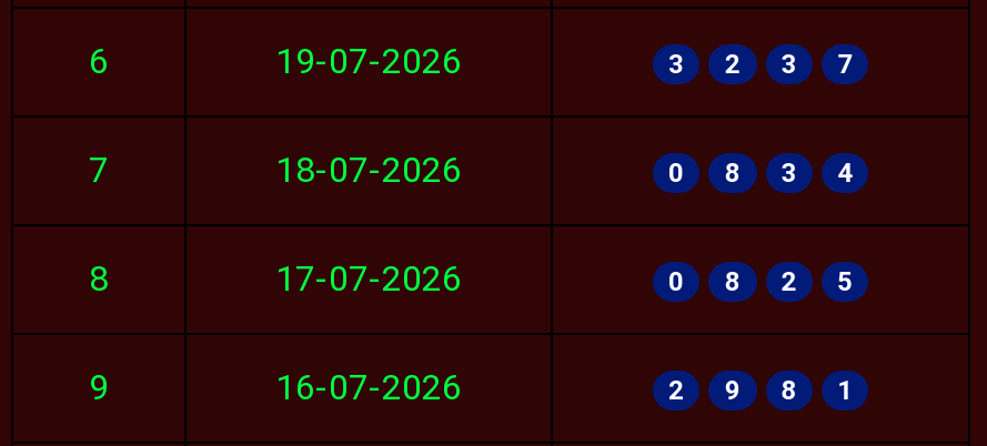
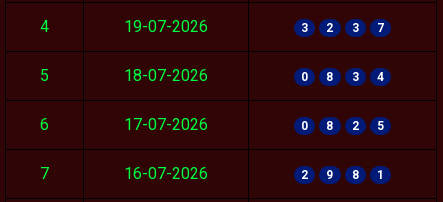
[89,40,109,82] 6 -> [40,17,49,36] 4
[89,149,109,191] 7 -> [40,66,49,85] 5
[89,257,109,300] 8 -> [40,115,49,134] 6
[89,366,109,408] 9 -> [40,164,49,183] 7

